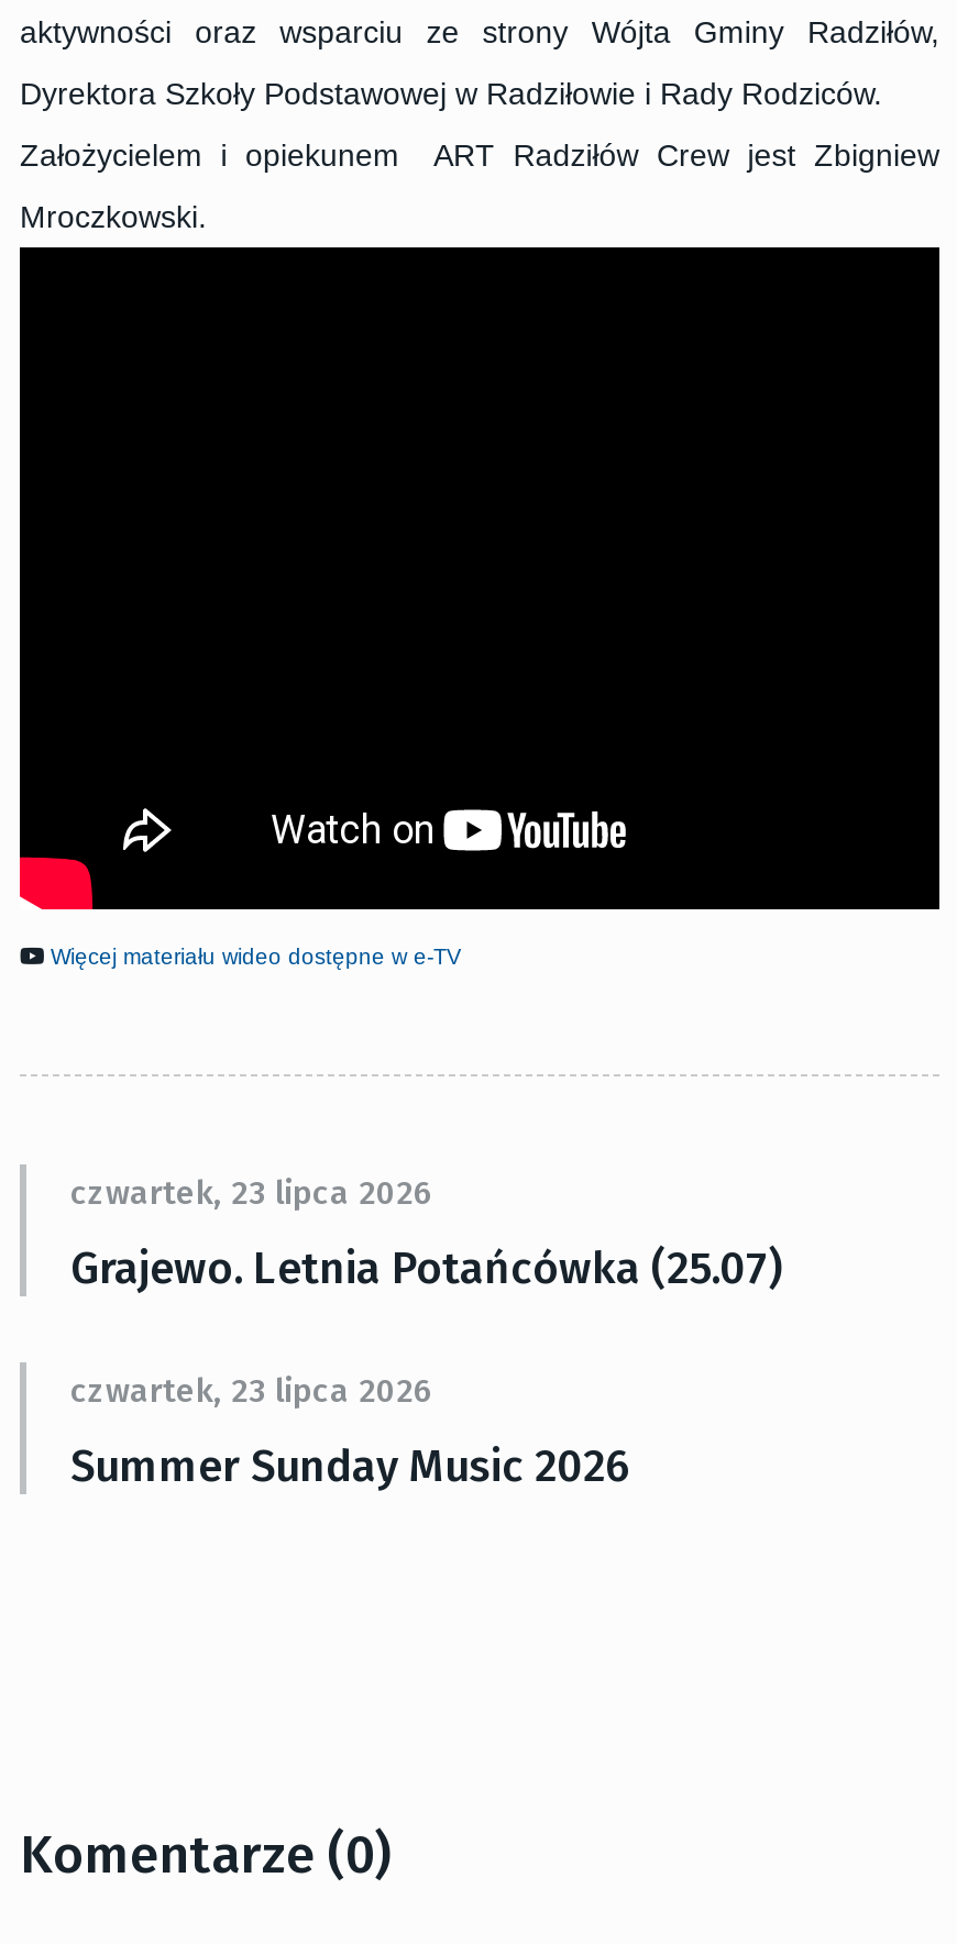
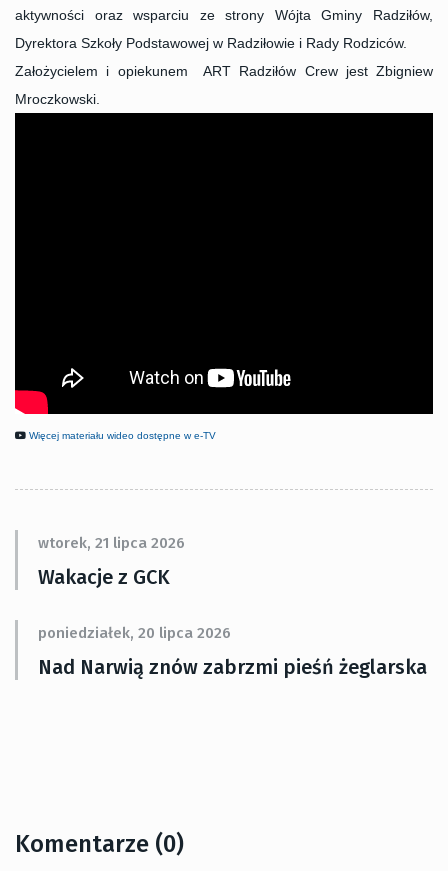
[70,1173,433,1213] czwartek, 23 lipca 2026 -> [38,534,185,552] wtorek, 21 lipca 2026
[70,1241,781,1294] Grajewo. Letnia Potańcówka (25.07) -> [38,565,170,589] Wakacje z GCK
[70,1371,433,1411] czwartek, 23 lipca 2026 -> [38,624,231,642] poniedziałek, 20 lipca 2026
[70,1439,629,1492] Summer Sunday Music 2026 -> [38,655,427,679] Nad Narwią znów zabrzmi pieśń żeglarska

